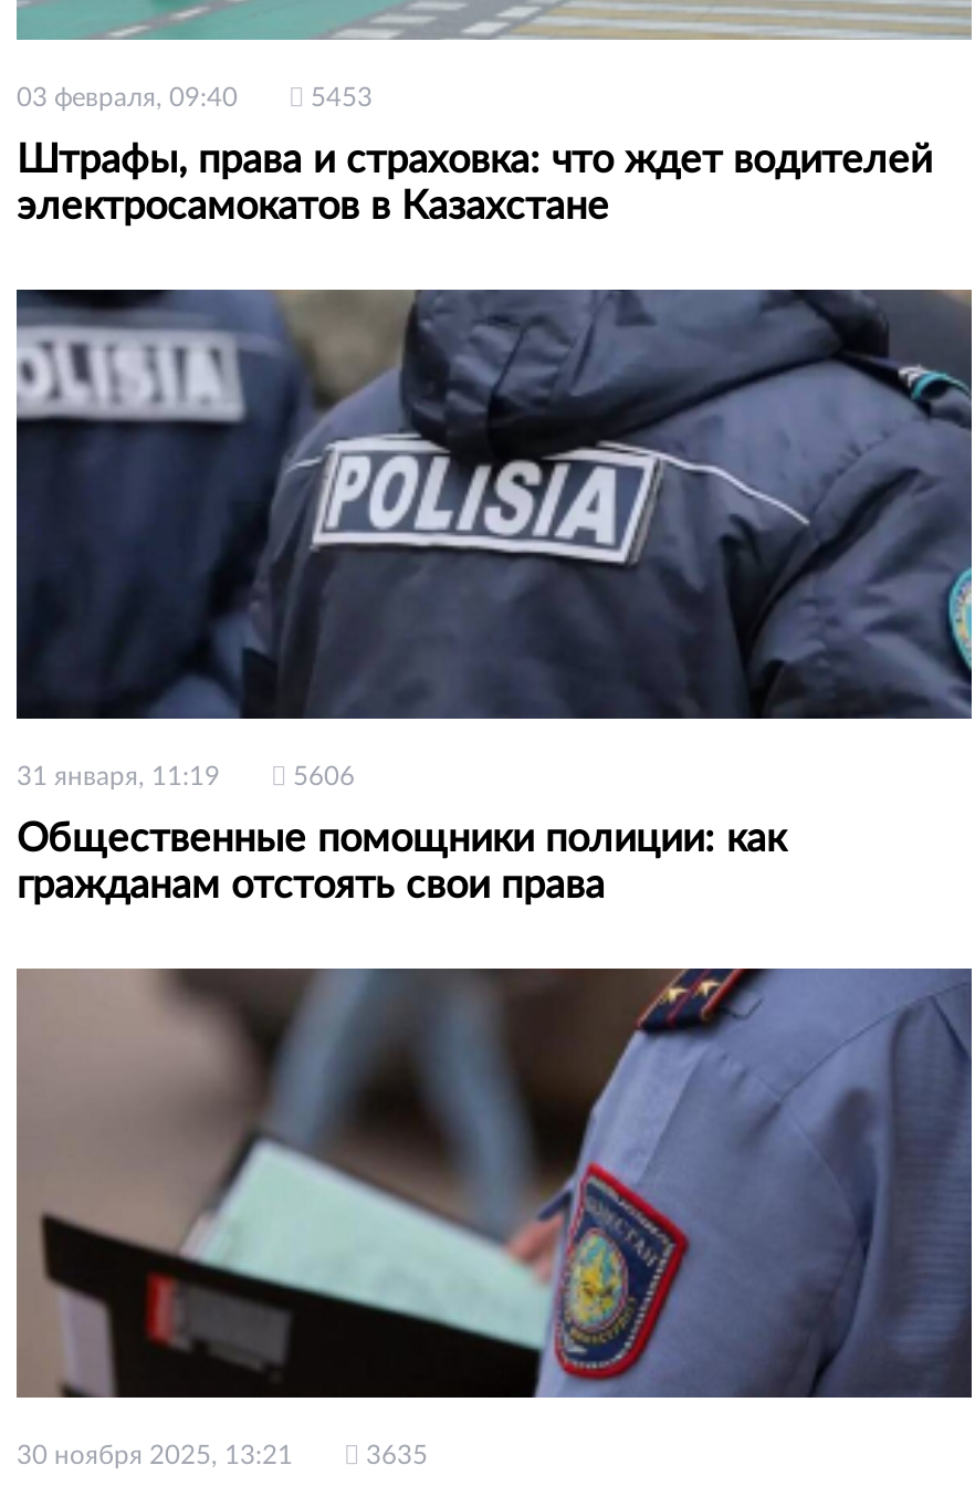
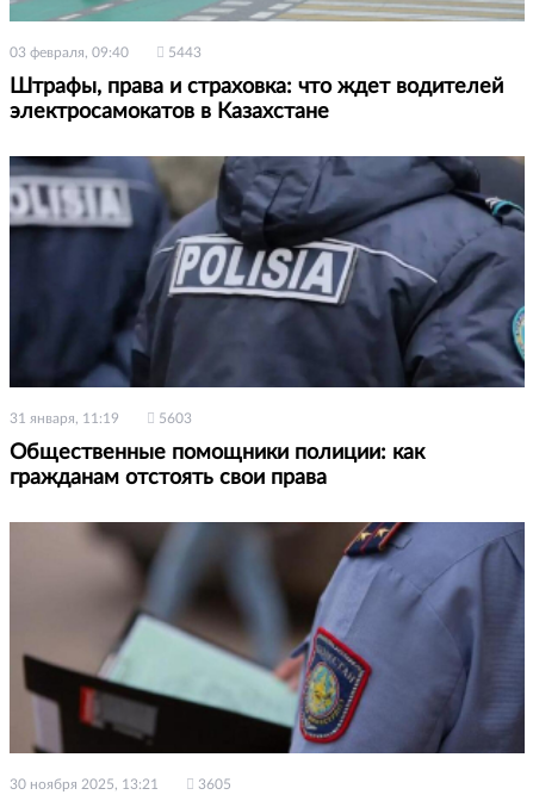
[304,84,373,111] 5453 -> [165,45,202,60] 5443
[286,763,355,789] 5606 -> [155,411,192,425] 5603
[359,1442,428,1468] 3635 -> [194,777,231,791] 3605

